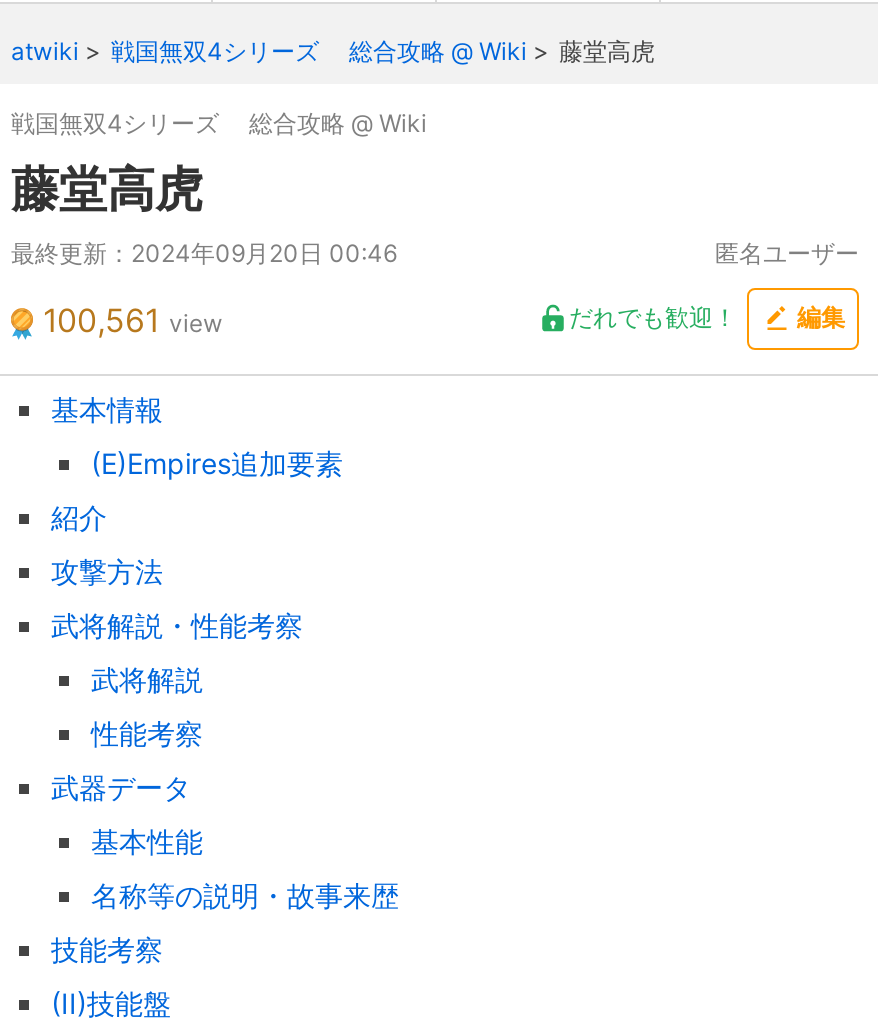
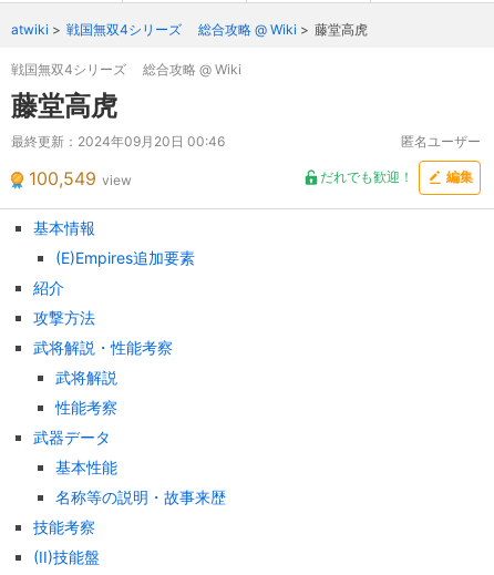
[43,299,223,339] 100,561 view -> [29,167,132,189] 100,549 view

